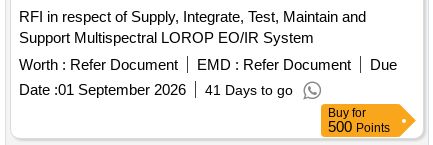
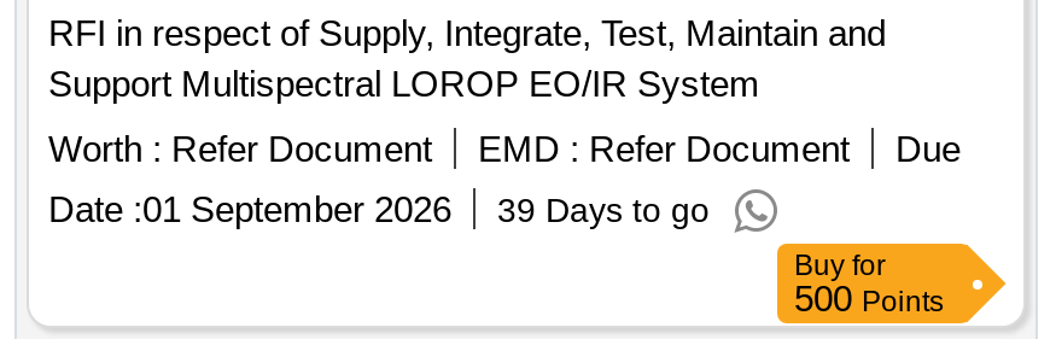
[19,81,293,98] Date : 01 September 2026 41 Days to go -> [48,189,710,230] Date : 01 September 2026 39 Days to go

